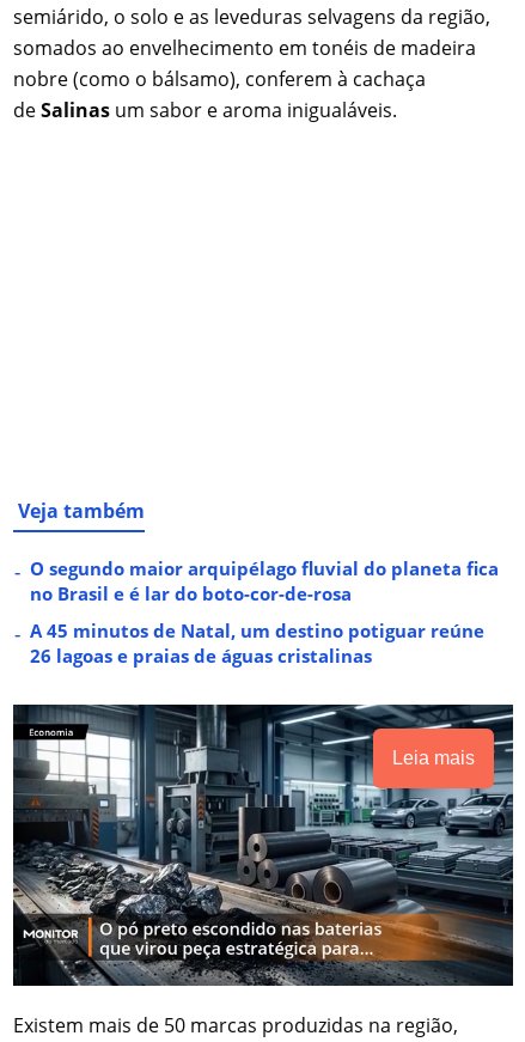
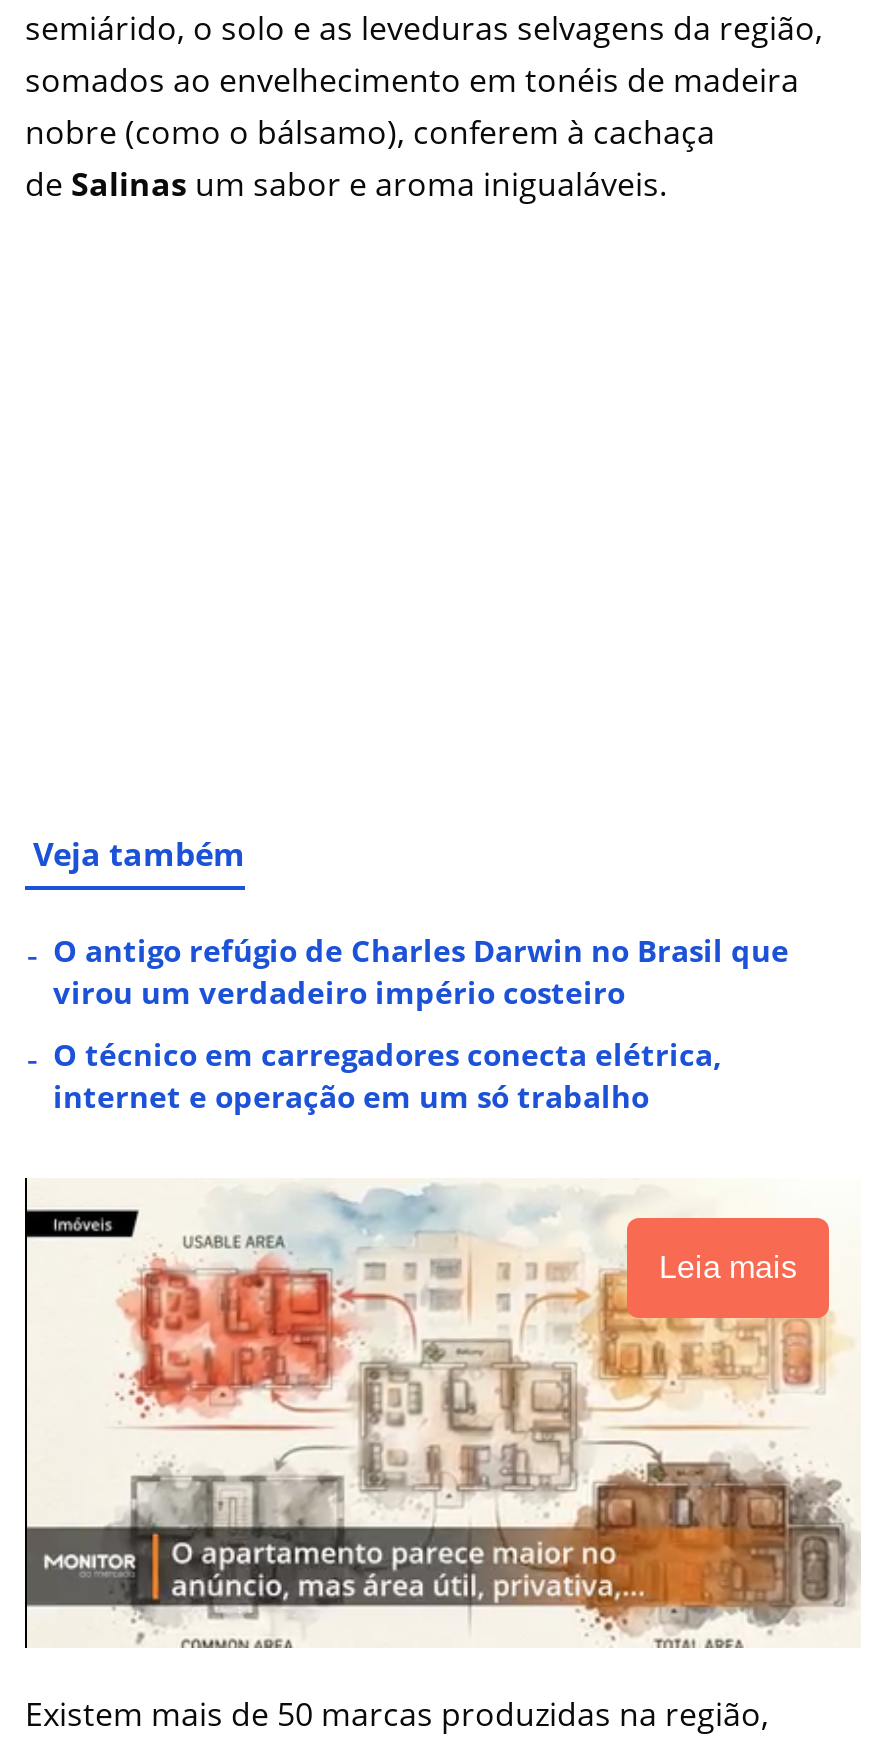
[30,556,499,605] O segundo maior arquipélago fluvial do planeta fica | no Brasil e é lar do boto-cor-de-rosa -> [53,930,789,1012] O antigo refúgio de Charles Darwin no Brasil que | virou um verdadeiro império costeiro
[30,619,484,668] A 45 minutos de Natal, um destino potiguar reúne | 26 lagoas e praias de águas cristalinas -> [53,1034,721,1116] O técnico em carregadores conecta elétrica, | internet e operação em um só trabalho
[13,703,514,987] [image] -> [23,1178,861,1650] [image]

